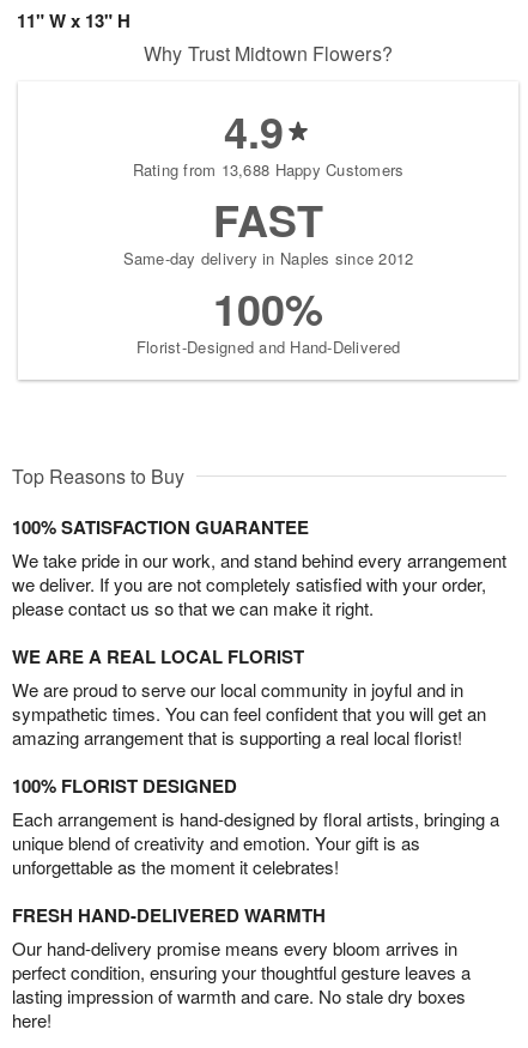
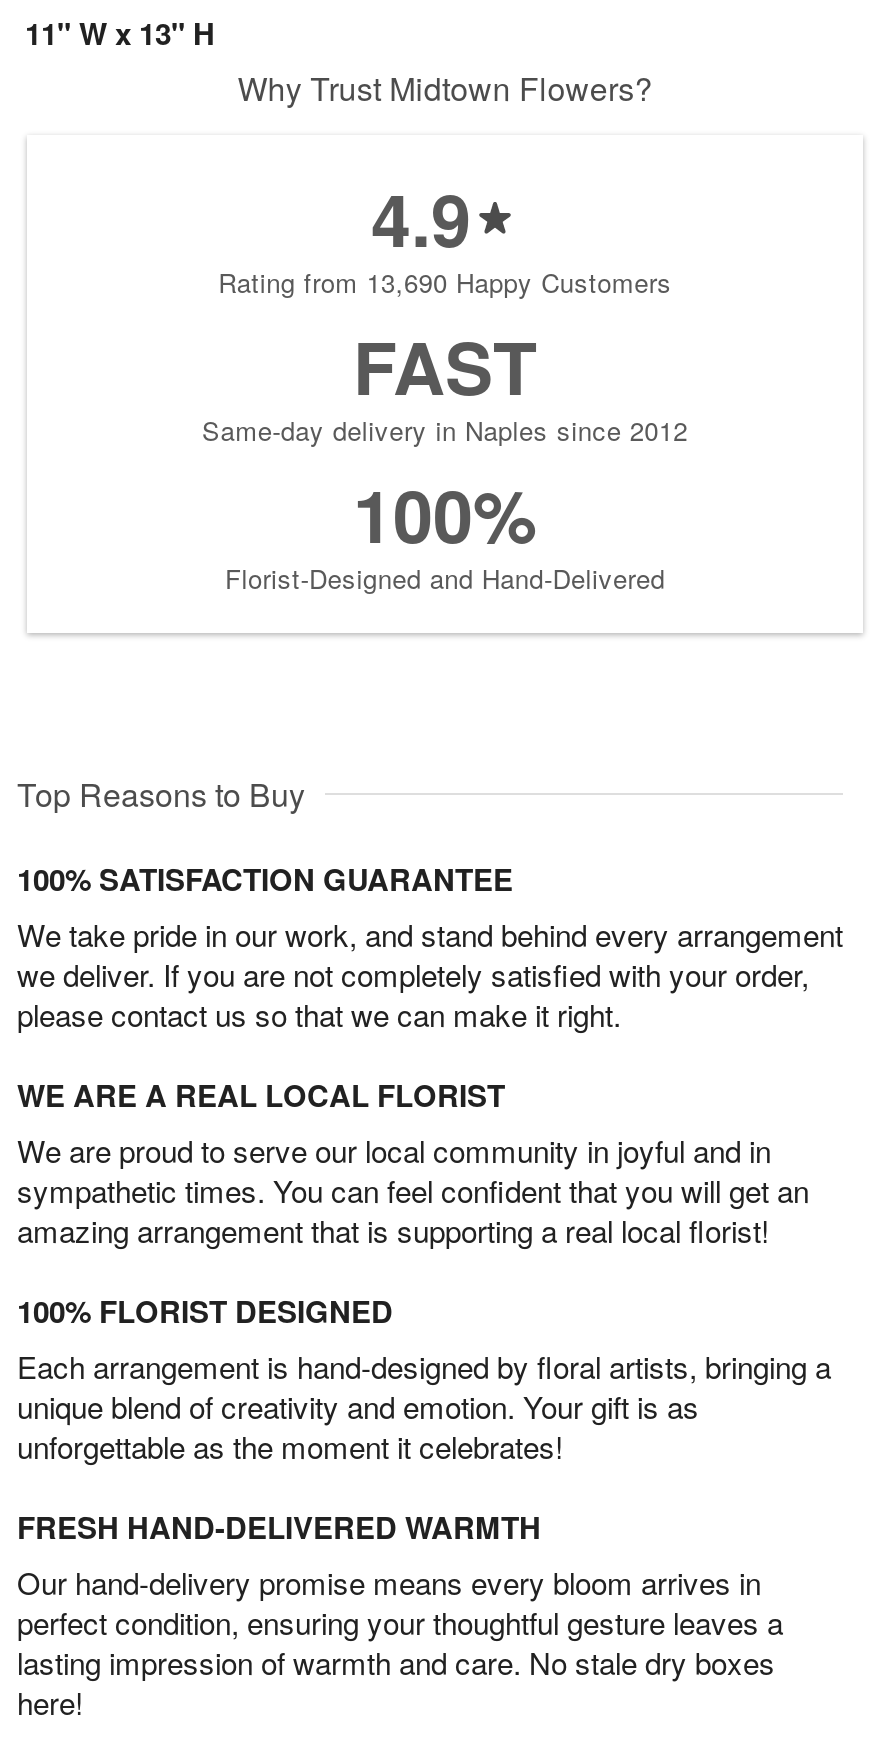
[132,159,404,181] Rating from 13,688 Happy Customers -> [218,264,672,302] Rating from 13,690 Happy Customers

